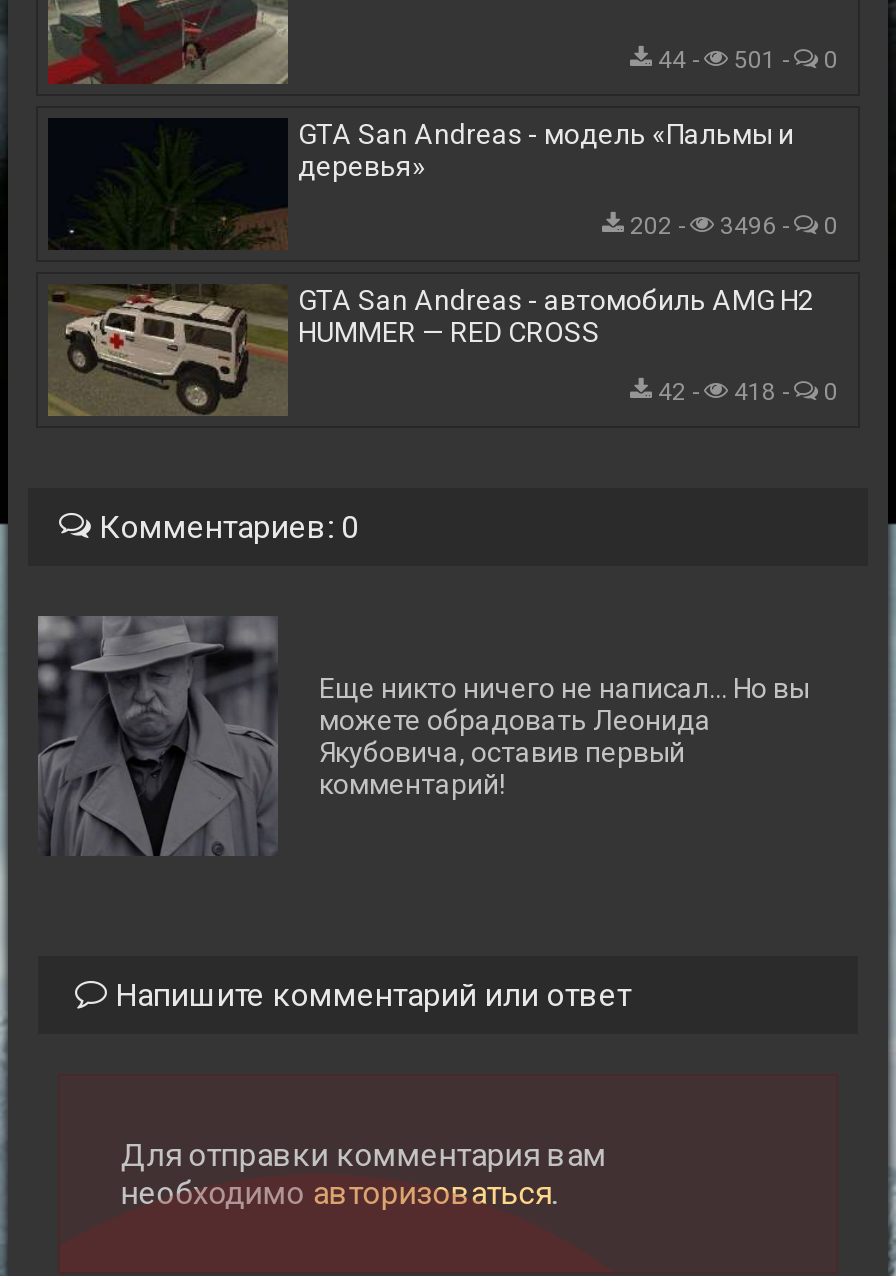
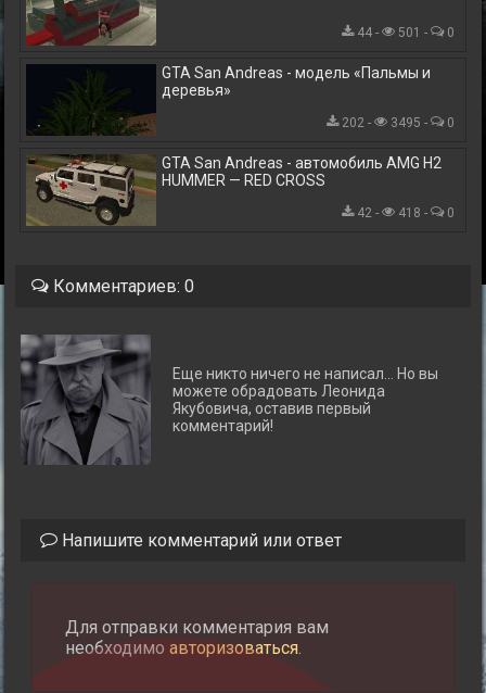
[624,213,838,241] 202 - 3496 - 0 -> [338,116,455,131] 202 - 3495 - 0

